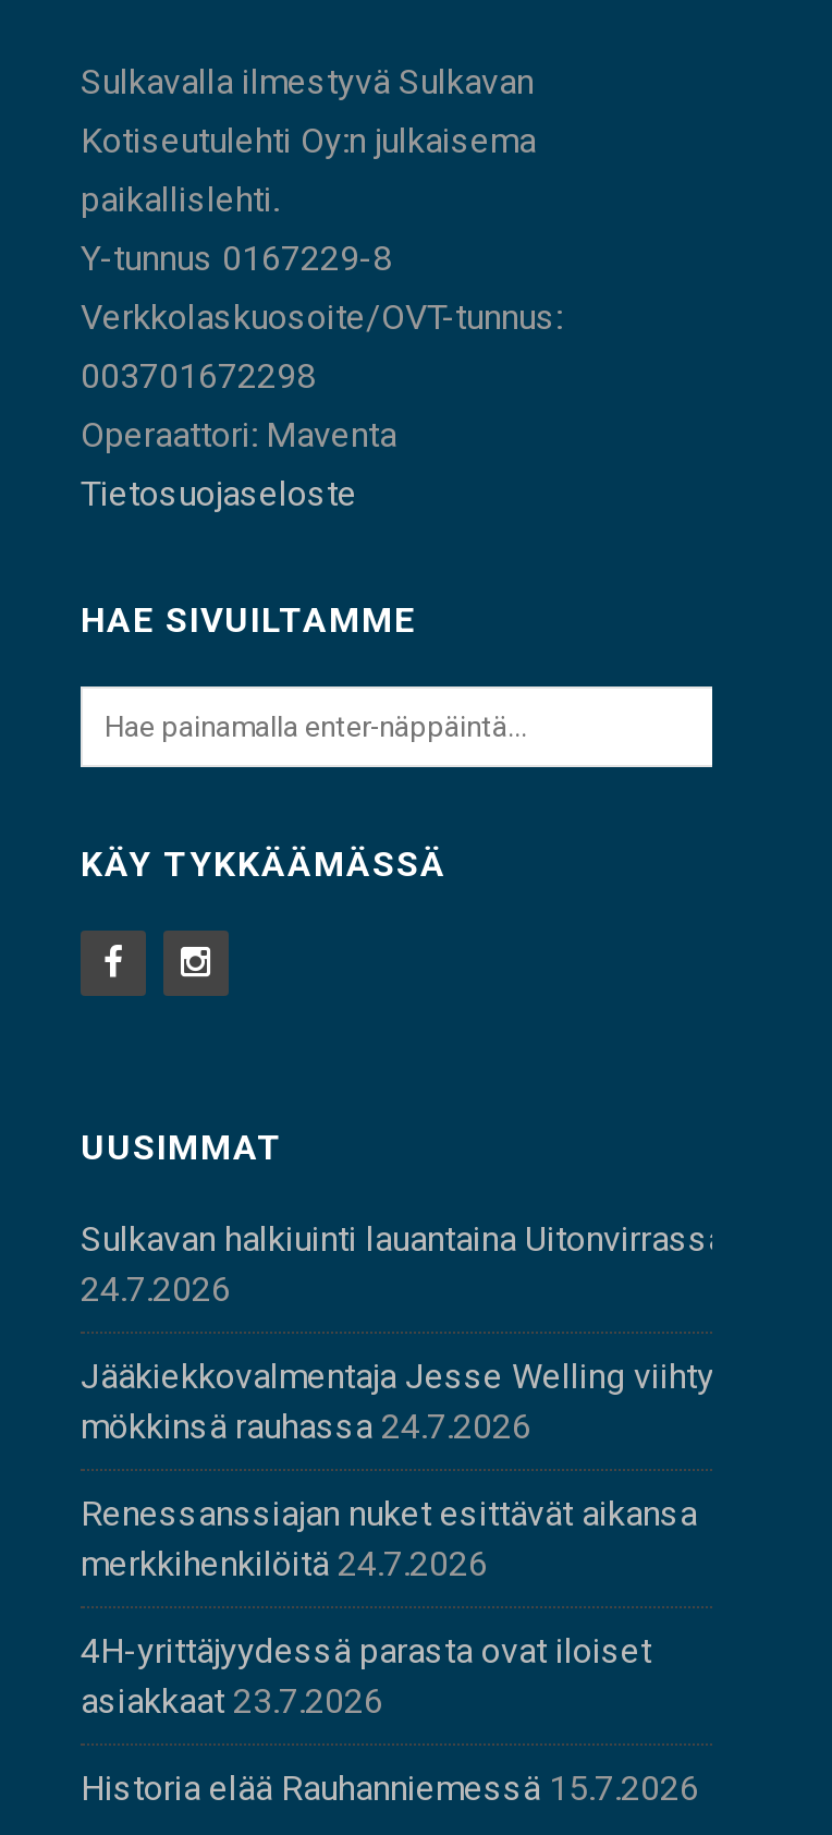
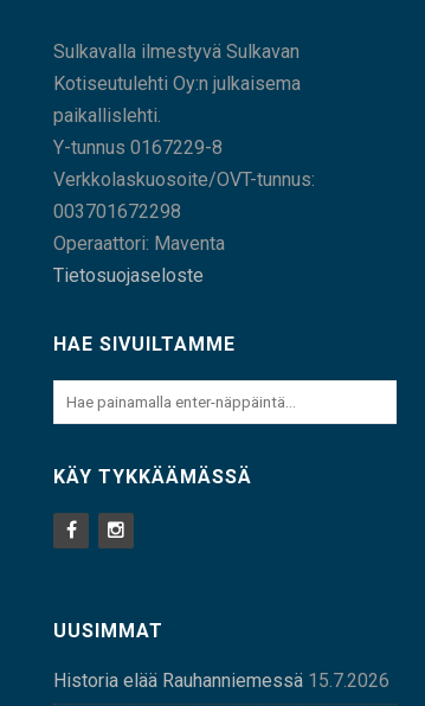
[81,1218,732,1722] Sulkavan halkiuinti lauantaina Uitonvirrassa | 24.7.2026 | Jääkiekkovalmentaja Jesse Welling viihtyy | mökkinsä rauhassa 24.7.2026 | Renessanssiajan nuket esittävät aikansa | merkkihenkilöitä 24.7.2026 | 4H-yrittäjyydessä parasta ovat iloiset | asiakkaat 23.7.2026 -> none

